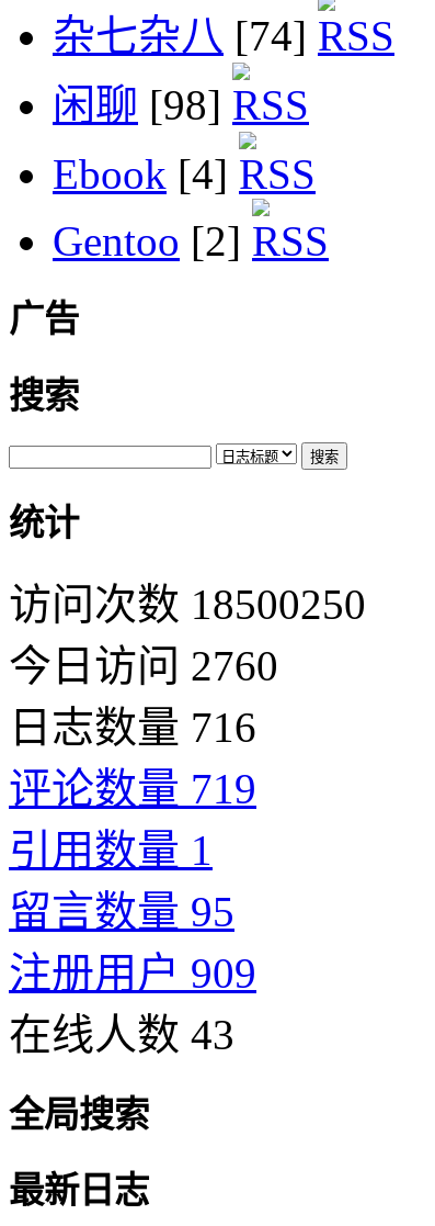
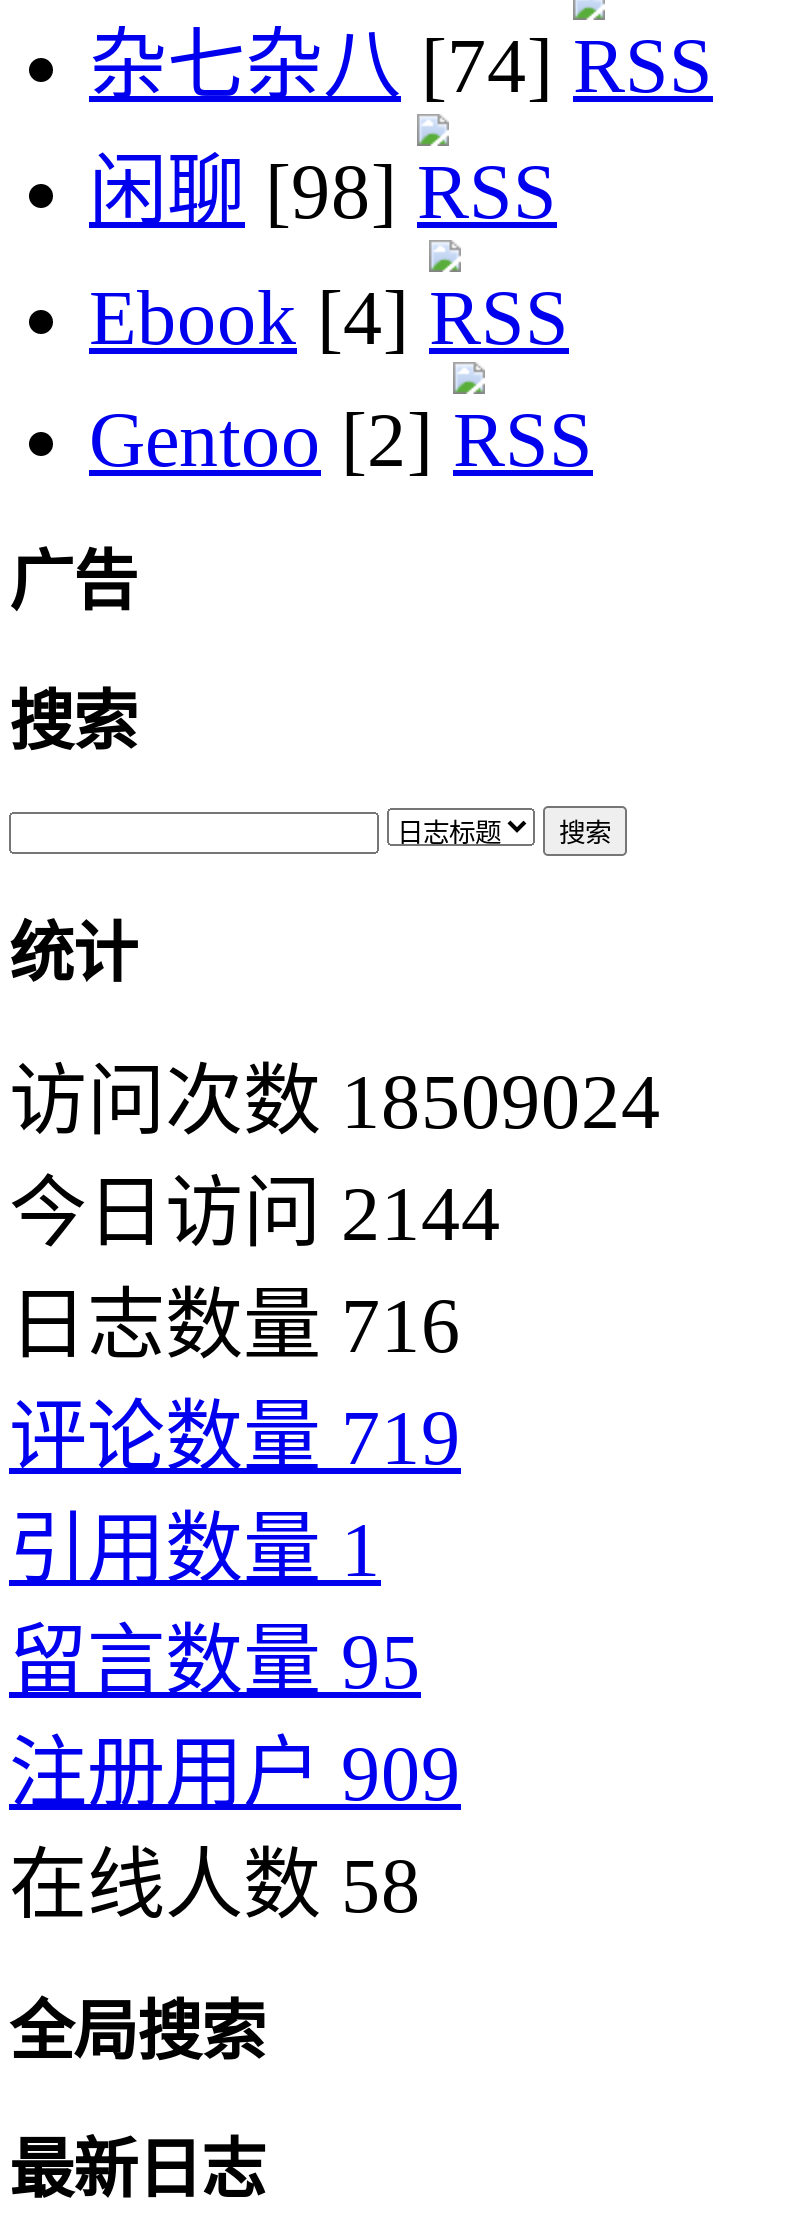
[9,581,366,628] 访问次数 18500250 -> [9,1058,661,1144] 访问次数 18509024
[9,642,278,689] 今日访问 2760 -> [9,1170,501,1256] 今日访问 2144
[9,1011,234,1058] 在线人数 43 -> [9,1842,421,1928] 在线人数 58

